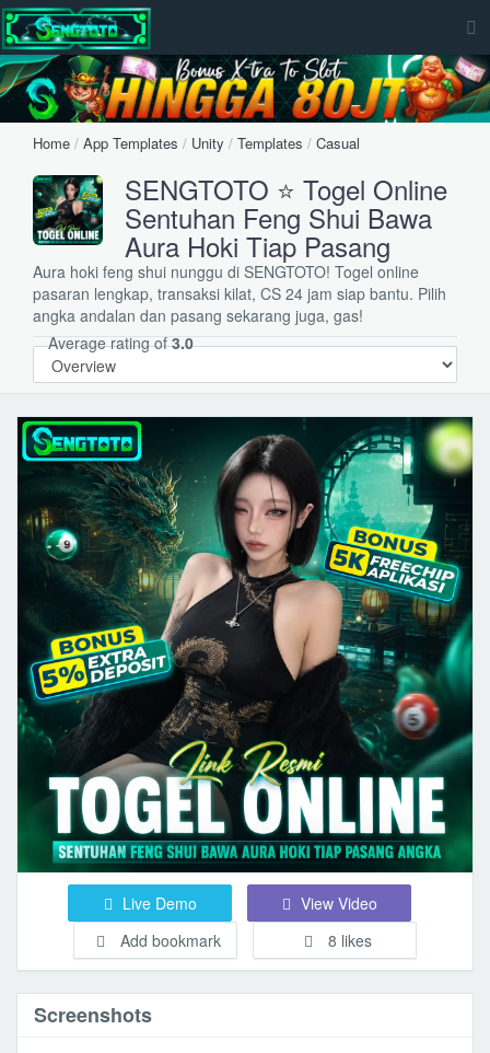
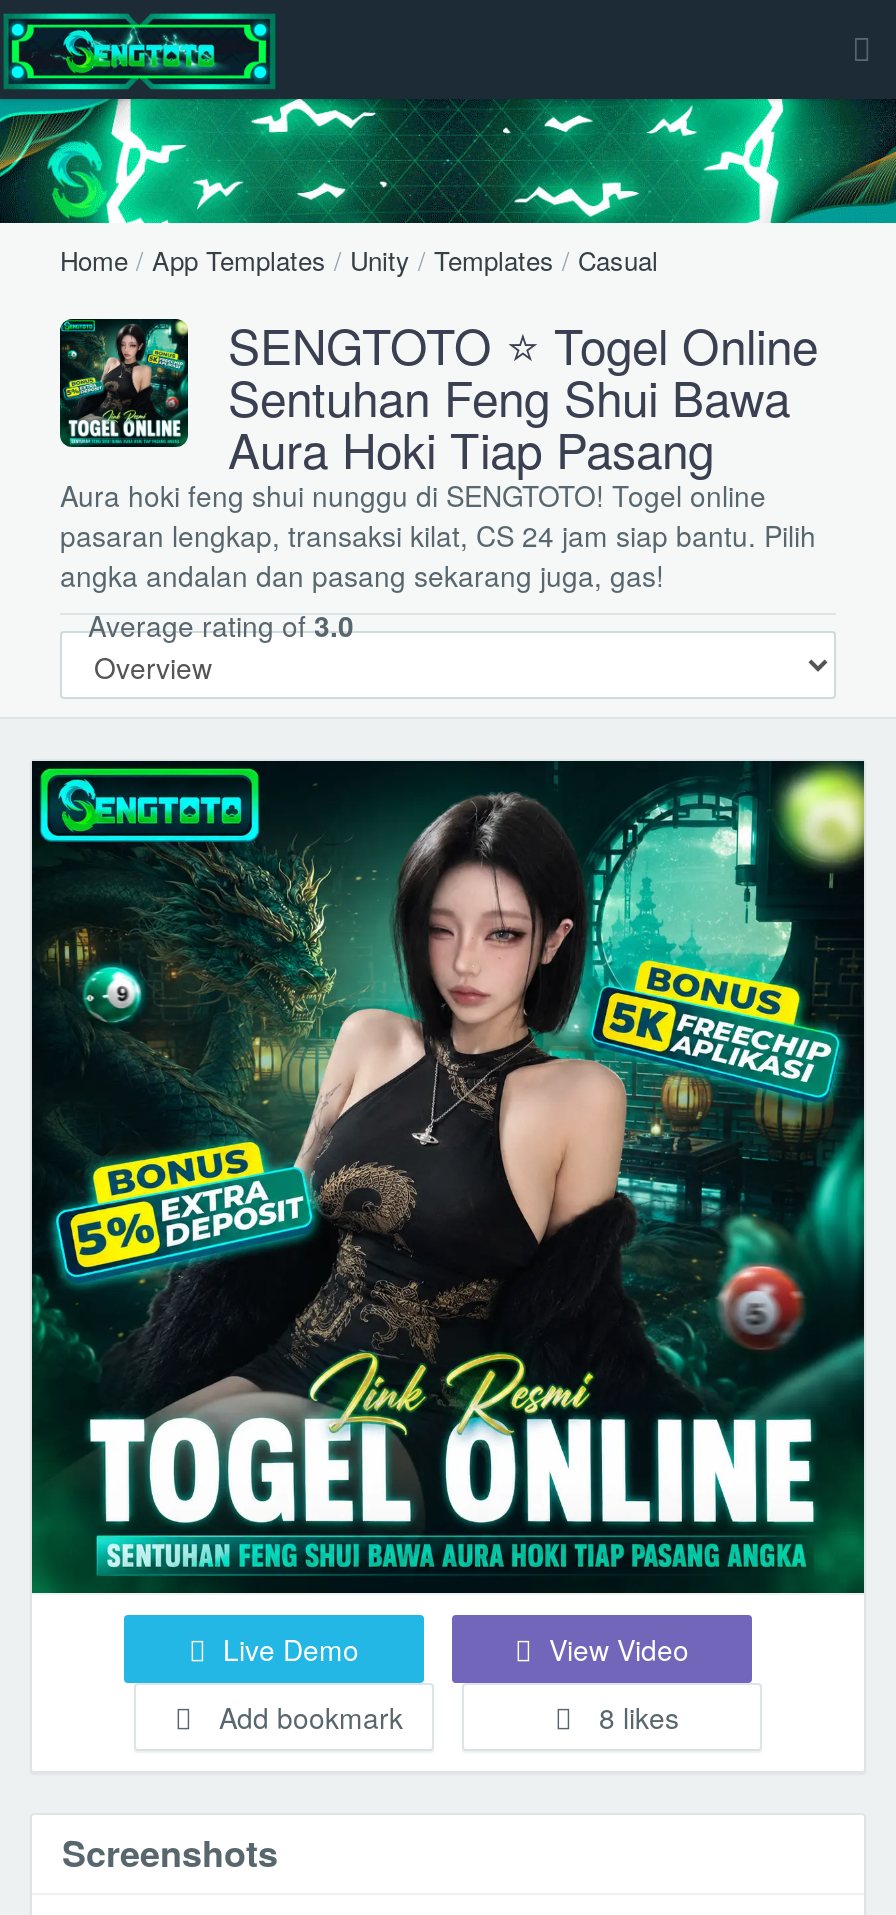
[5,7,487,124] [image] -> [10,13,888,225] [image]

